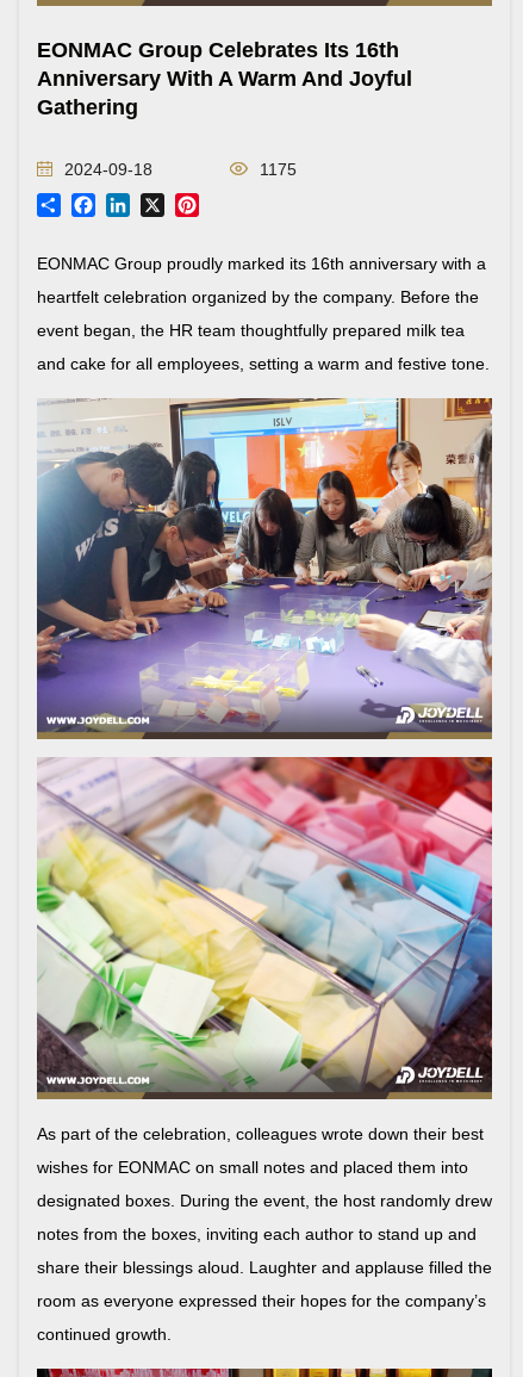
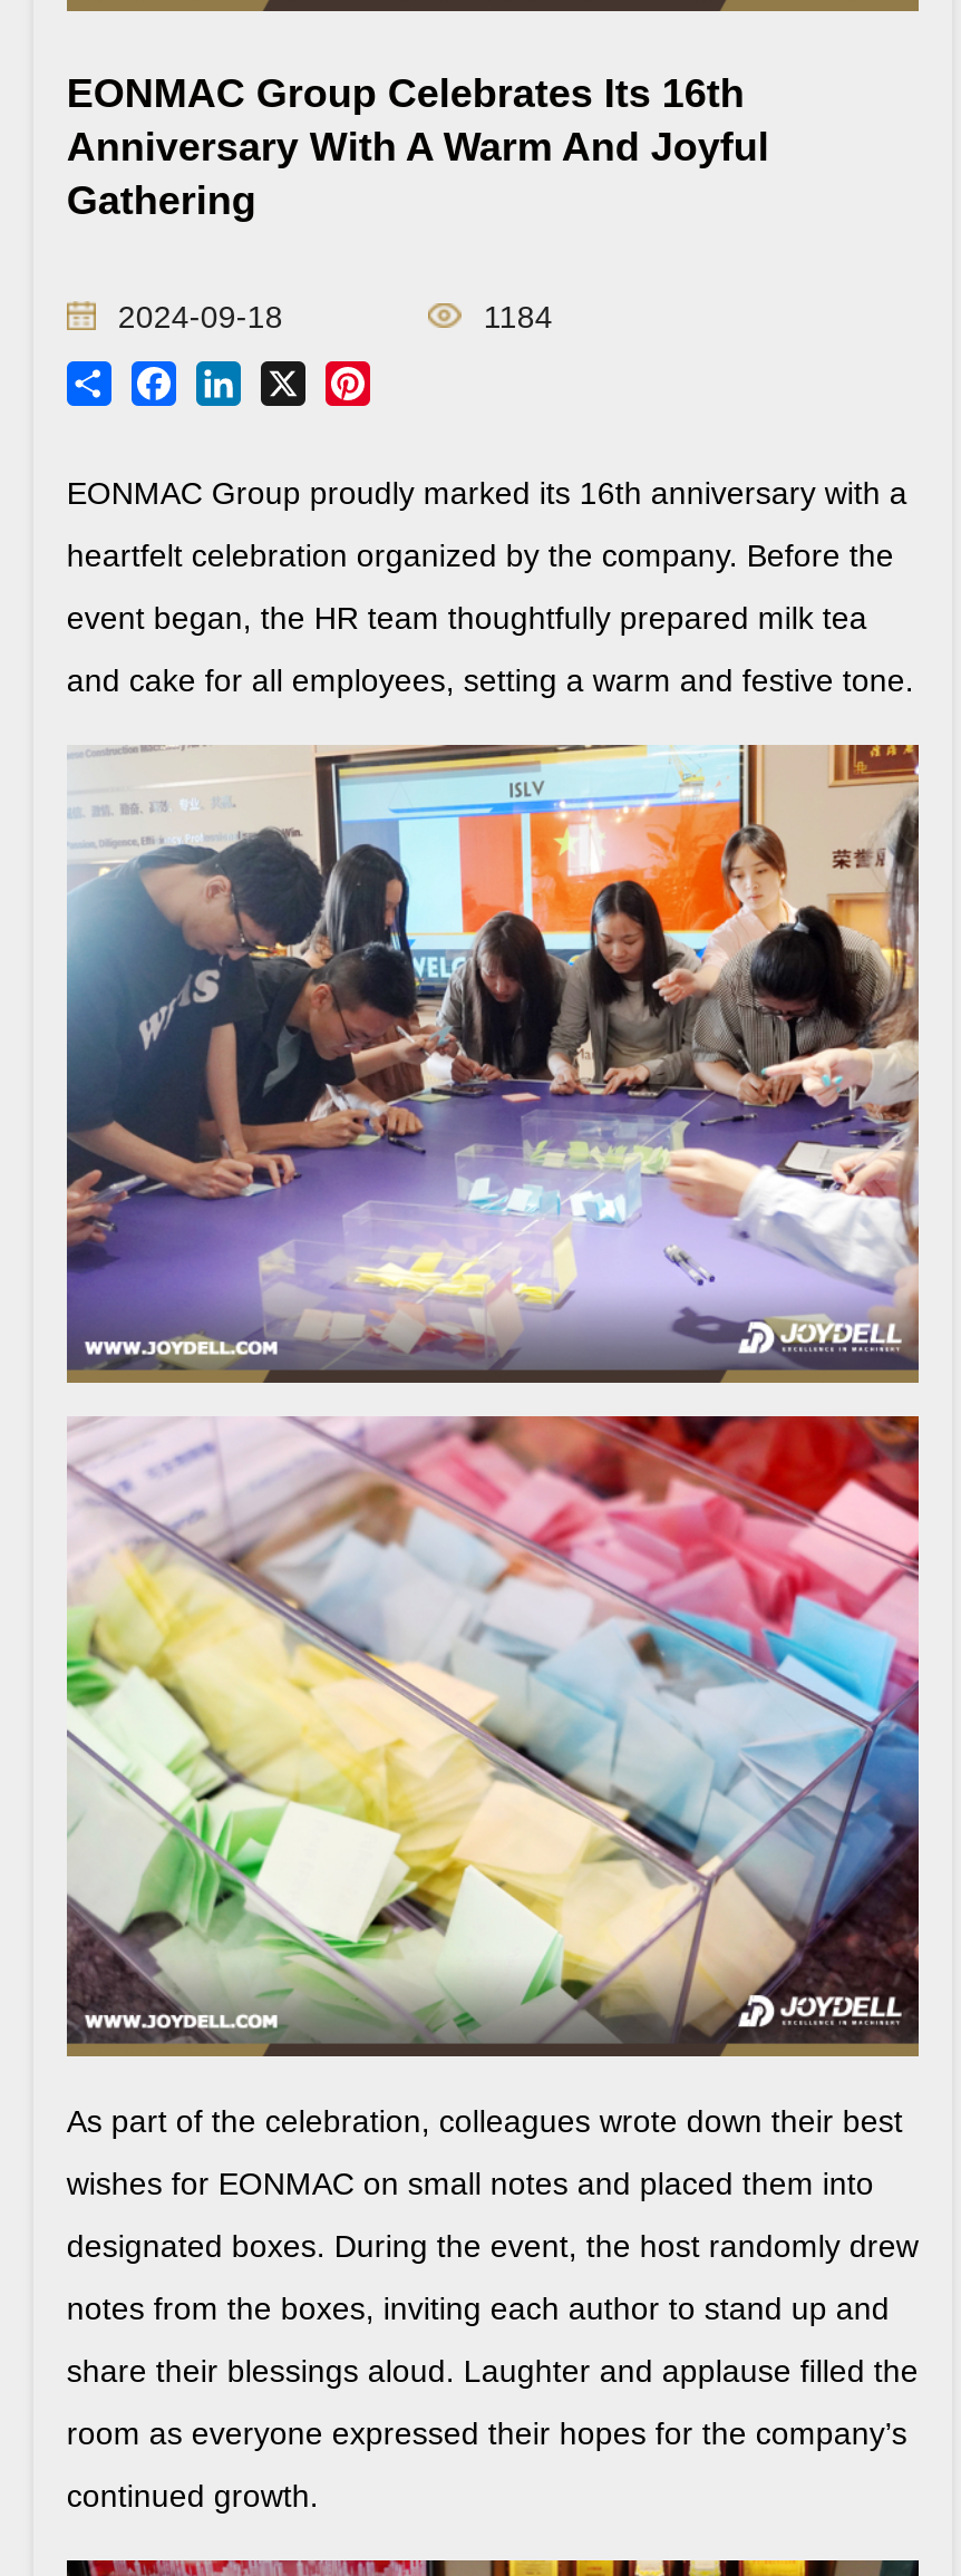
[260,159,297,178] 1175 -> [484,298,553,334] 1184

